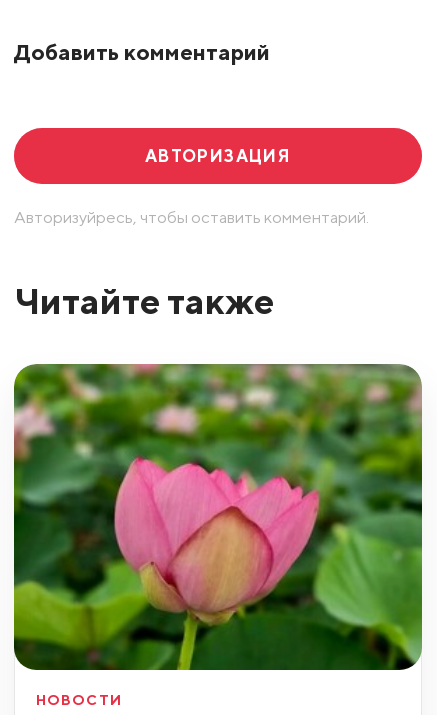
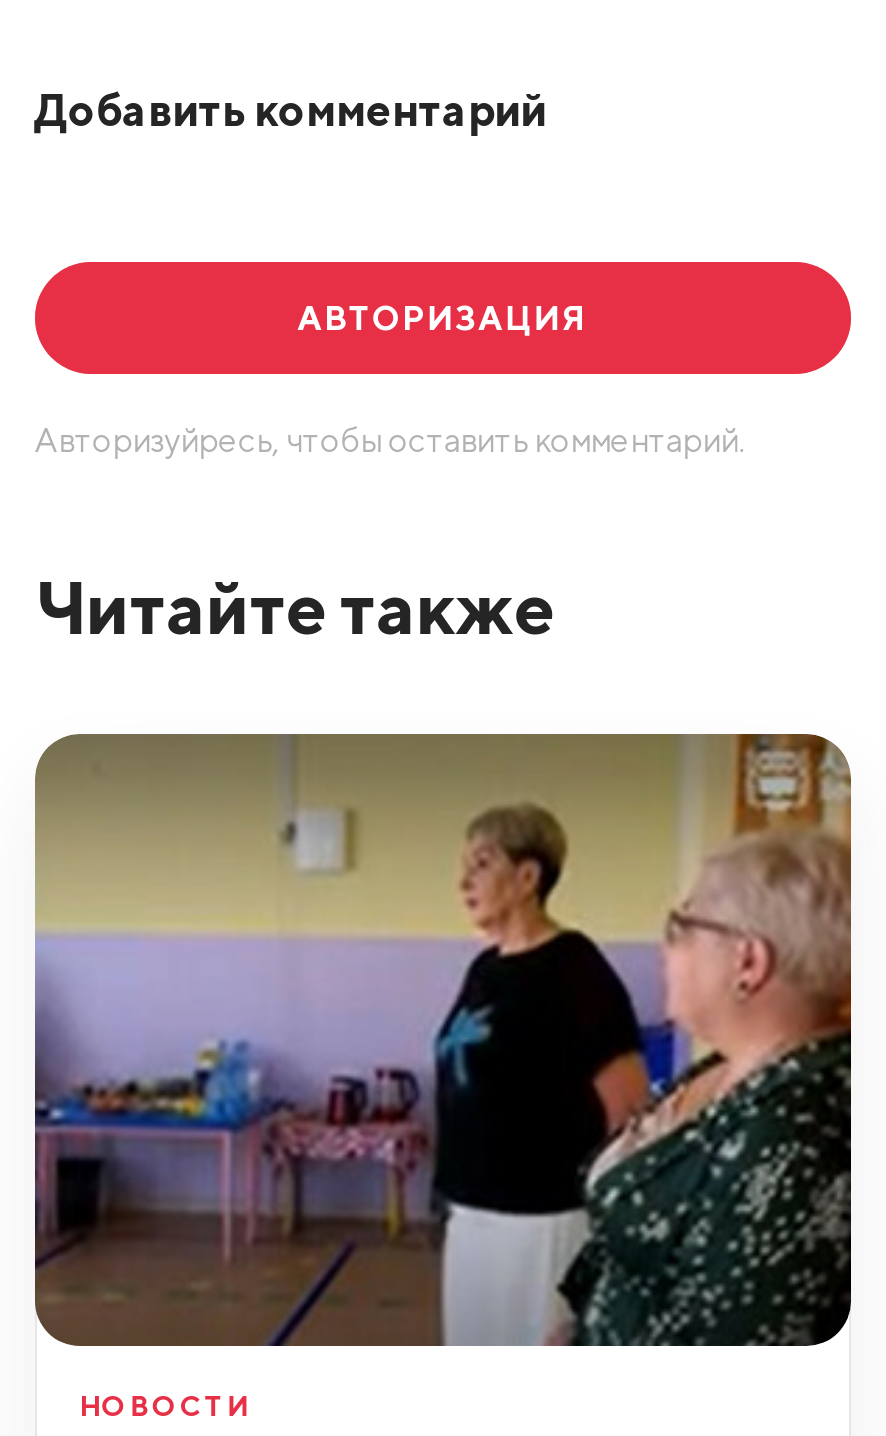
[13,364,423,671] [image] -> [33,734,853,1348] [image]

